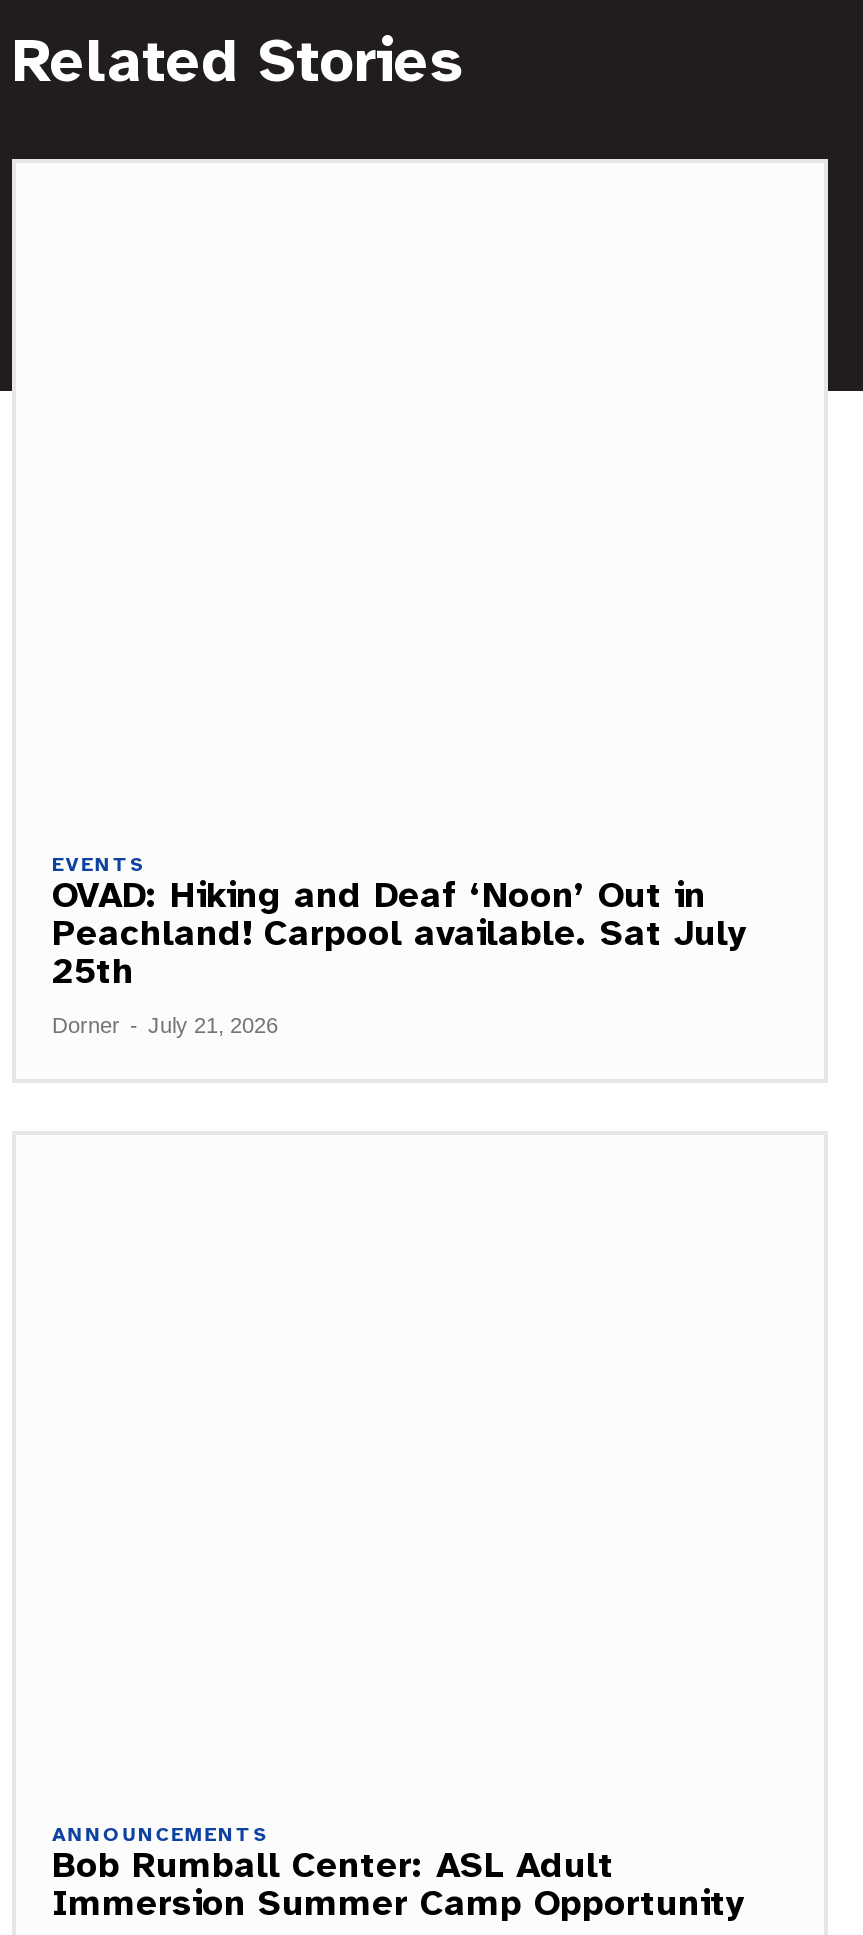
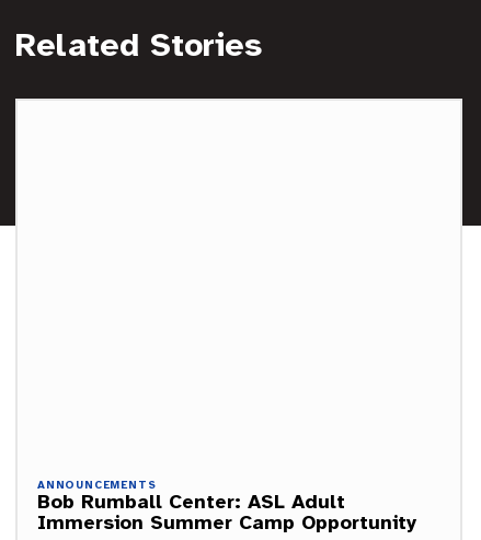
[52,850,746,1036] EVENTS | OVAD: Hiking and Deaf ‘Noon’ Out in | Peachland! Carpool available. Sat July | 25th | Dorner - July 21, 2026 -> none

